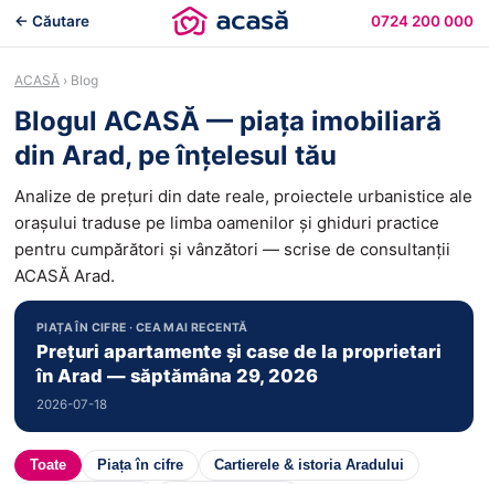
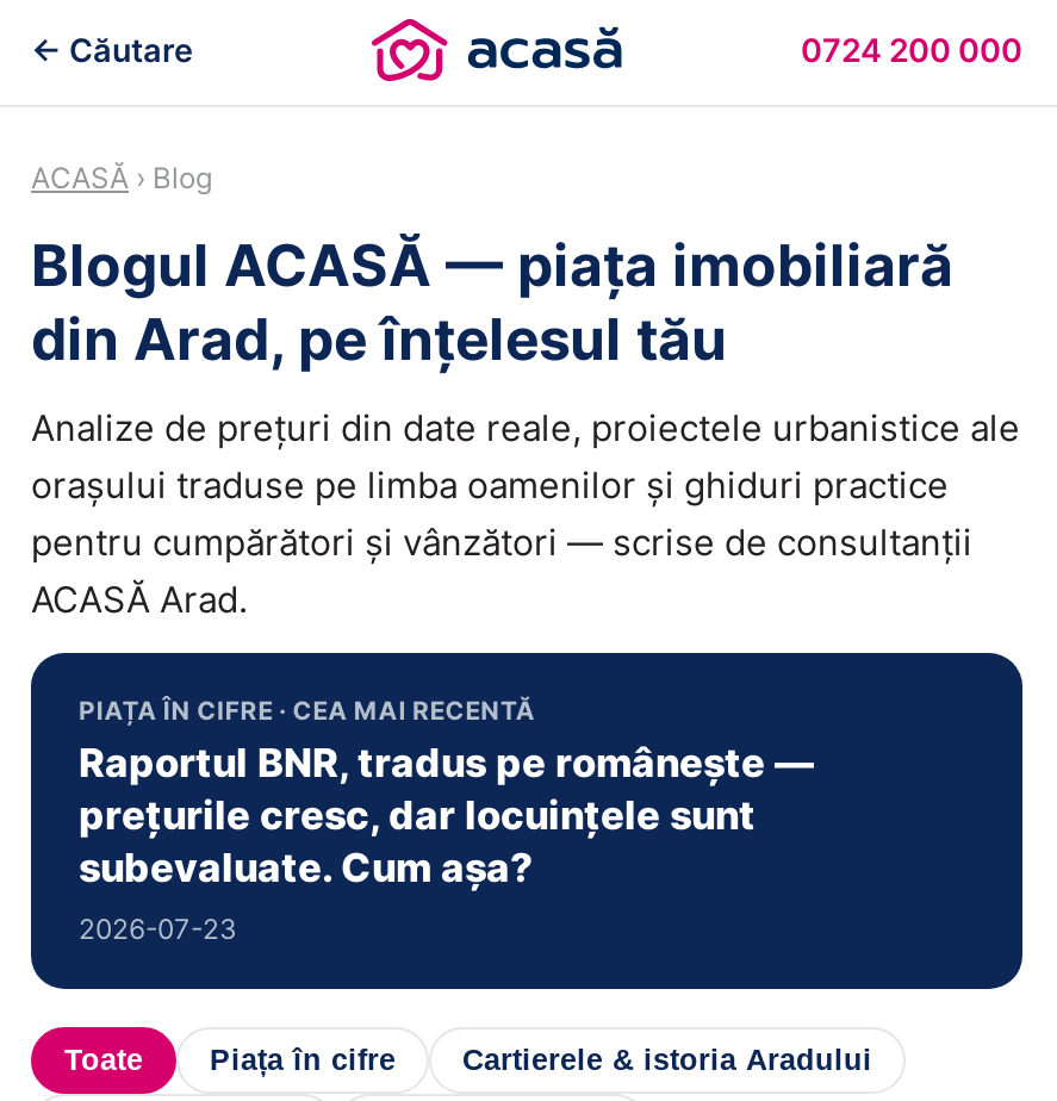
[36,340,442,412] Prețuri apartamente și case de la proprietari | în Arad — săptămâna 29, 2026 | 2026-07-18 -> [79,739,815,946] Raportul BNR, tradus pe românește — | prețurile cresc, dar locuințele sunt | subevaluate. Cum așa? | 2026-07-23

